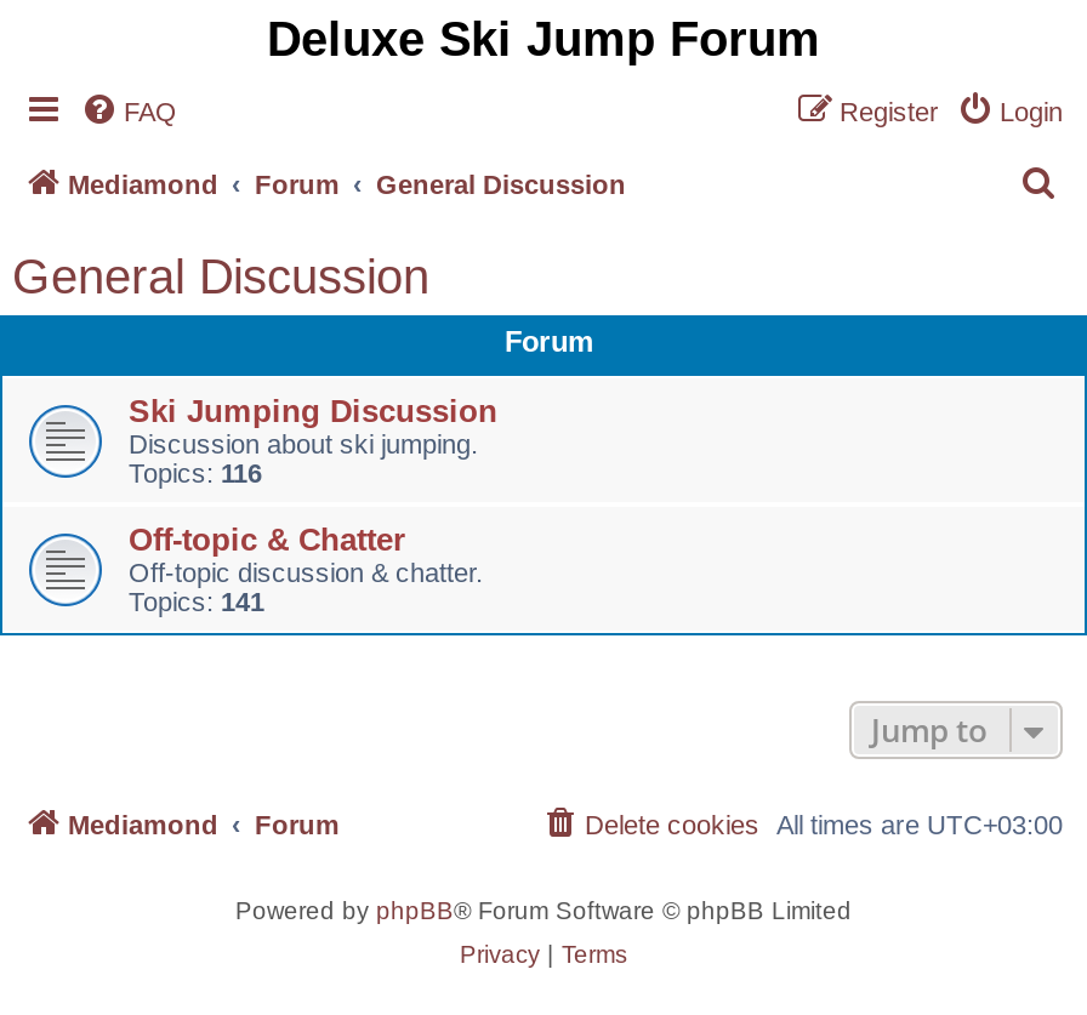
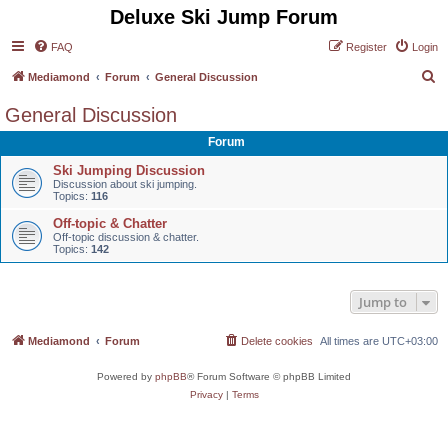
[129,587,264,616] Topics: 141 -> [53,243,109,255] Topics: 142

